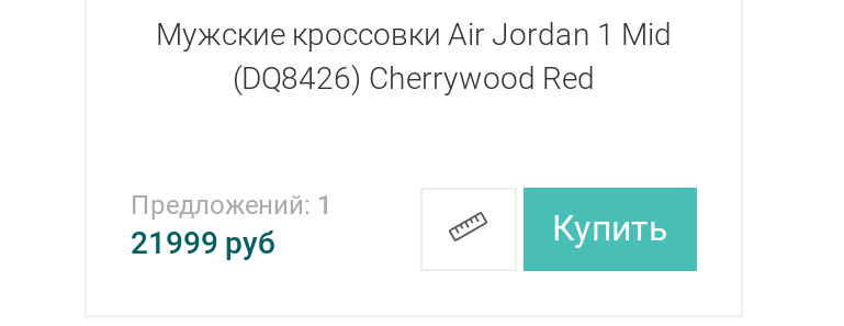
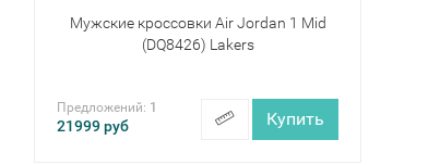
[233,59,595,95] (DQ8426) Cherrywood Red -> [141,35,254,53] (DQ8426) Lakers

